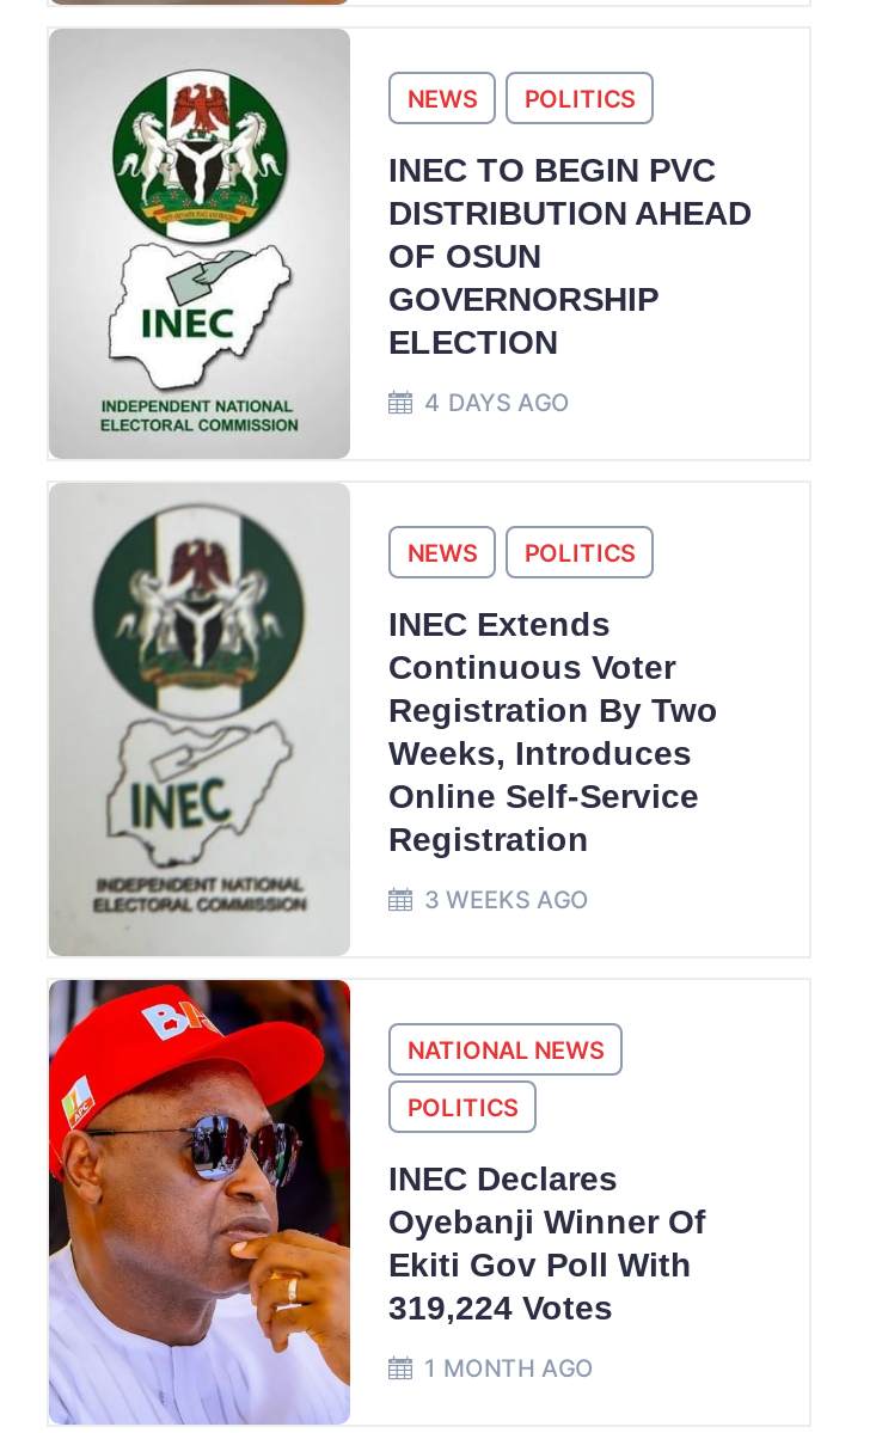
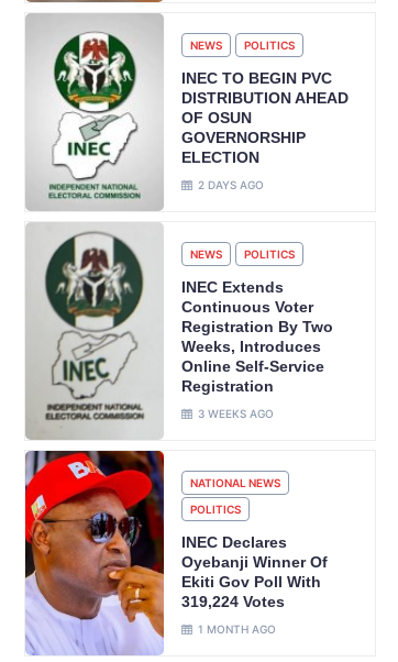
[424,388,570,416] 4 DAYS AGO -> [198,178,264,192] 2 DAYS AGO

